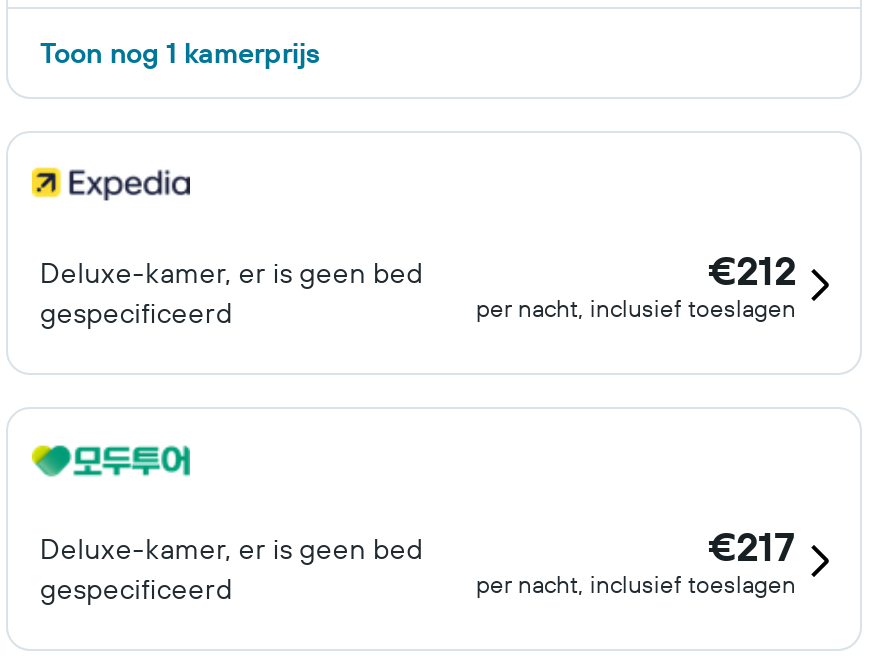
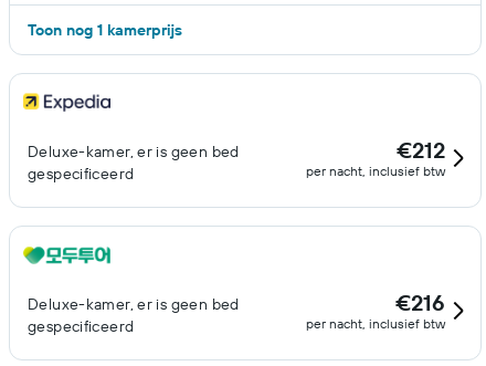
[476,293,796,323] per nacht, inclusief toeslagen -> [306,163,445,179] per nacht, inclusief btw
[708,521,796,571] €217 -> [395,289,445,316] €216
[476,569,796,599] per nacht, inclusief toeslagen -> [306,315,445,332] per nacht, inclusief btw

